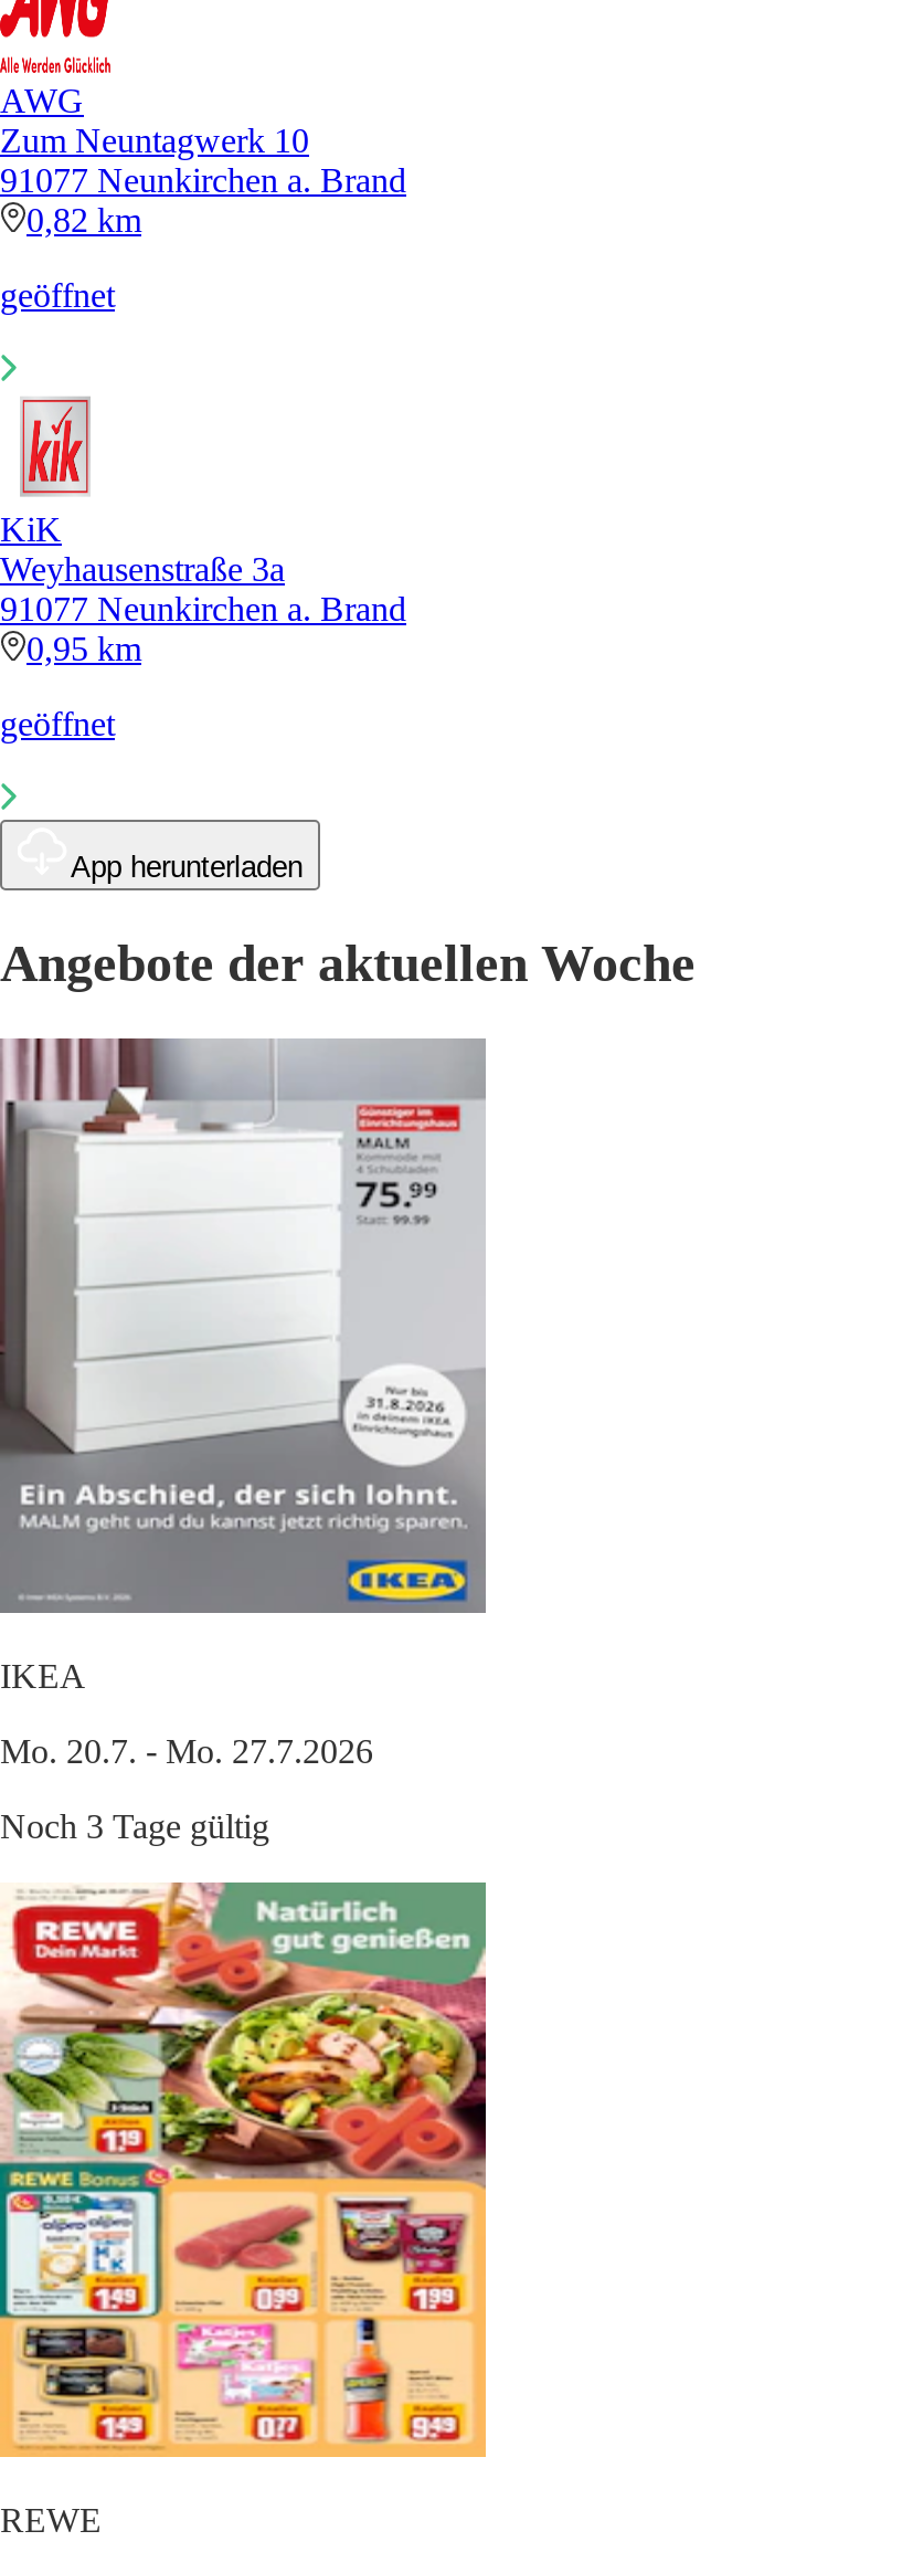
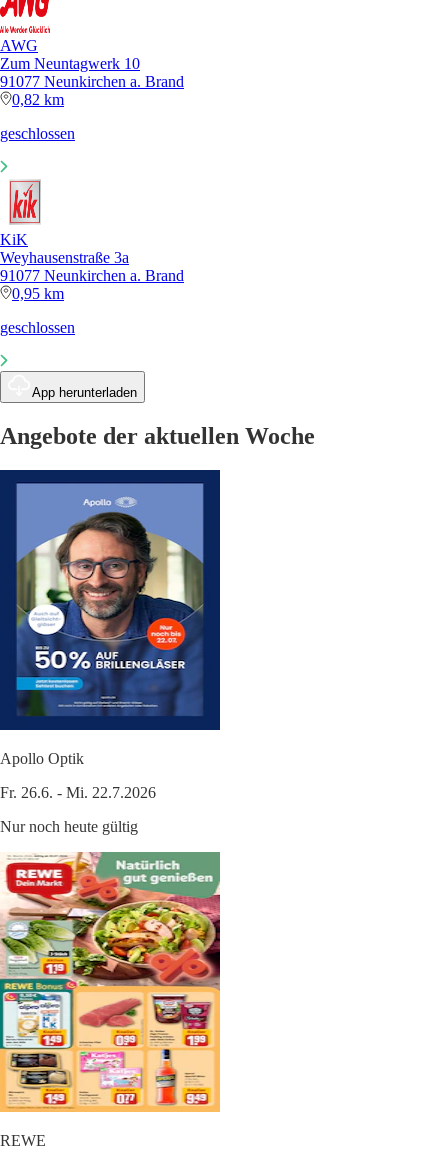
[0,276,115,314] geöffnet -> [0,125,75,142] geschlossen
[0,705,115,742] geöffnet -> [0,319,75,336] geschlossen
[0,1036,486,1694] [image] | IKEA -> [0,469,221,767] [image] | Apollo Optik
[0,1732,373,1769] Mo. 20.7. - Mo. 27.7.2026 -> [0,784,156,801] Fr. 26.6. - Mi. 22.7.2026
[0,1807,269,1845] Noch 3 Tage gültig -> [0,818,138,835] Nur noch heute gültig

